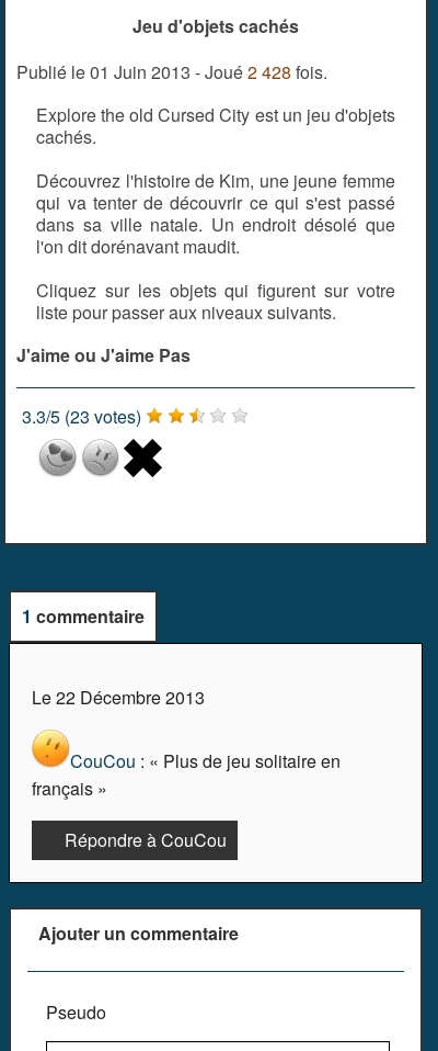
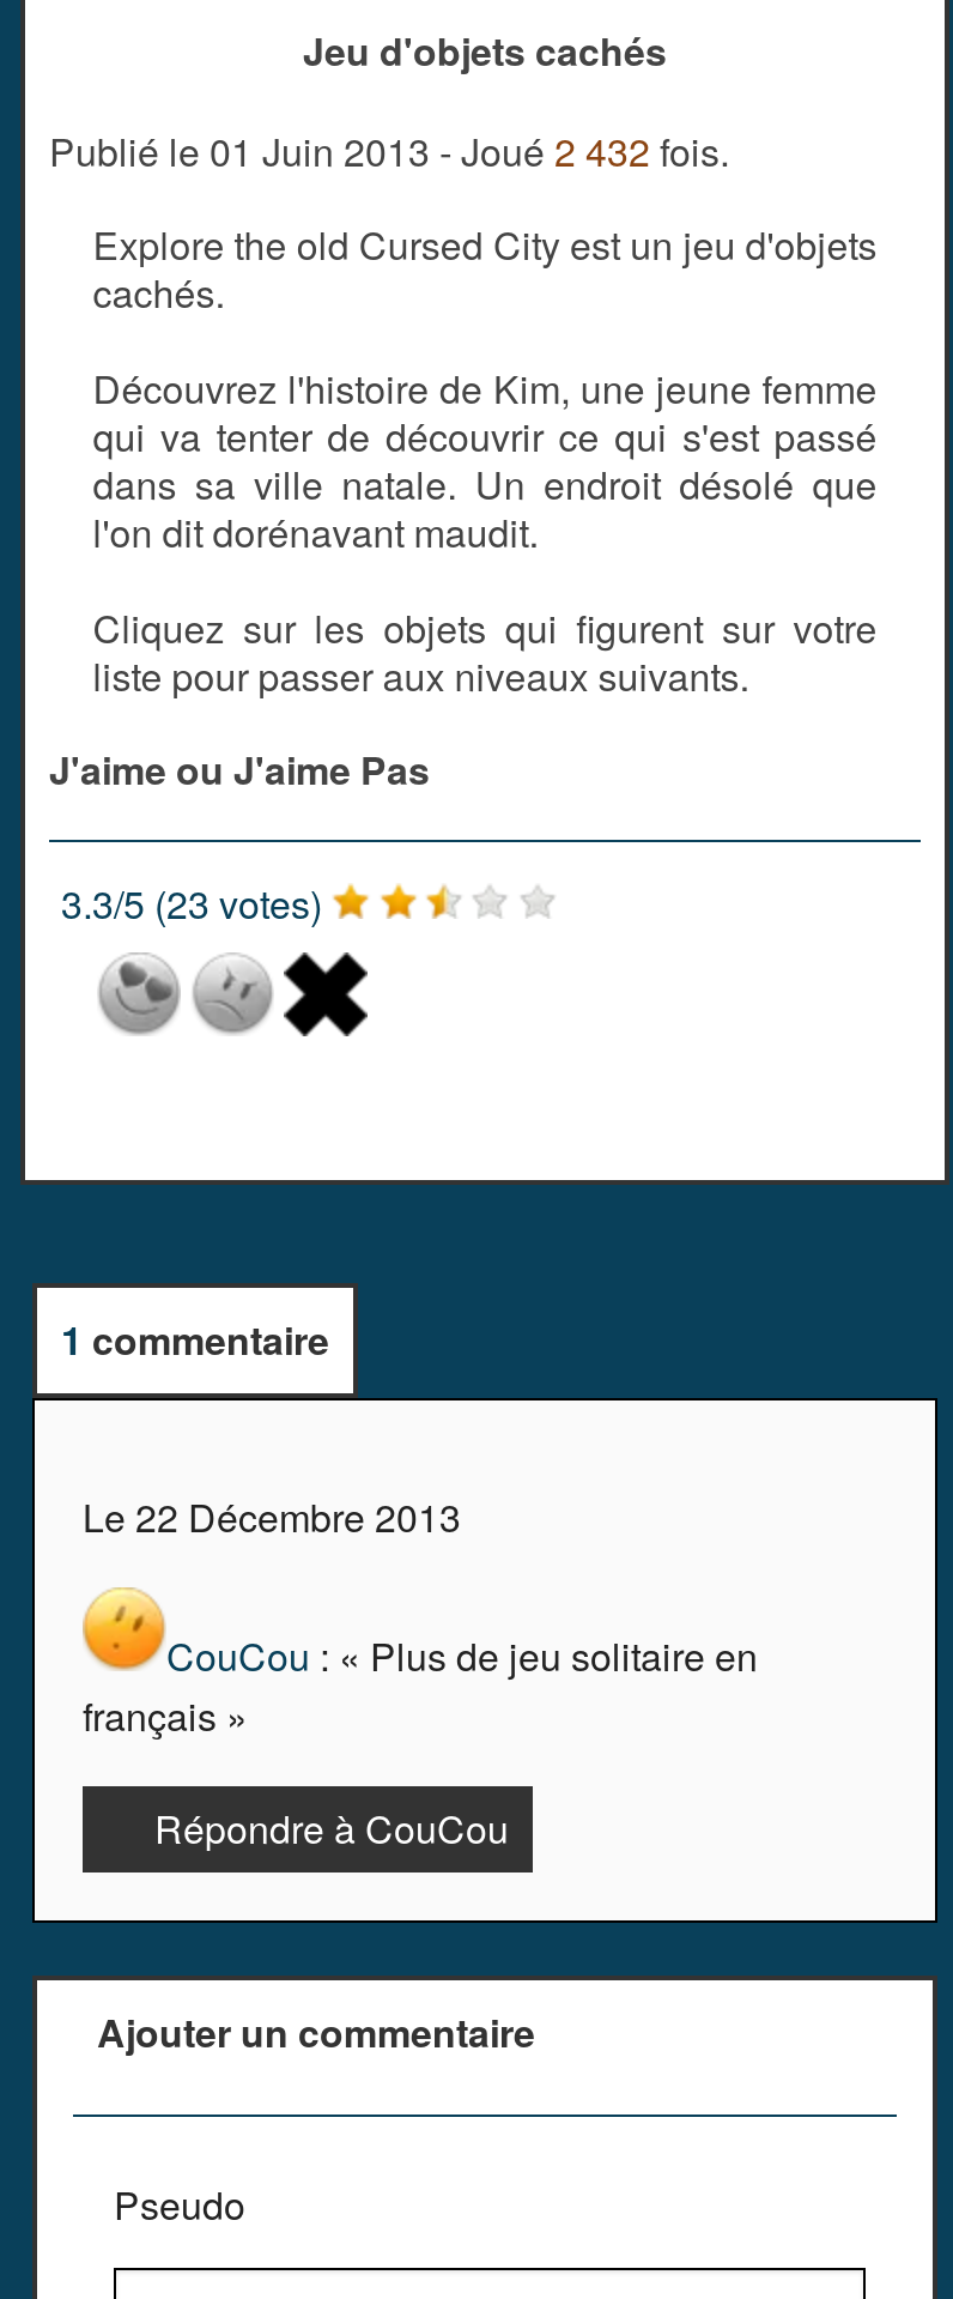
[16,59,327,85] Publié le 01 Juin 2013 - Joué 2 428 fois. -> [49,124,729,179] Publié le 01 Juin 2013 - Joué 2 432 fois.

